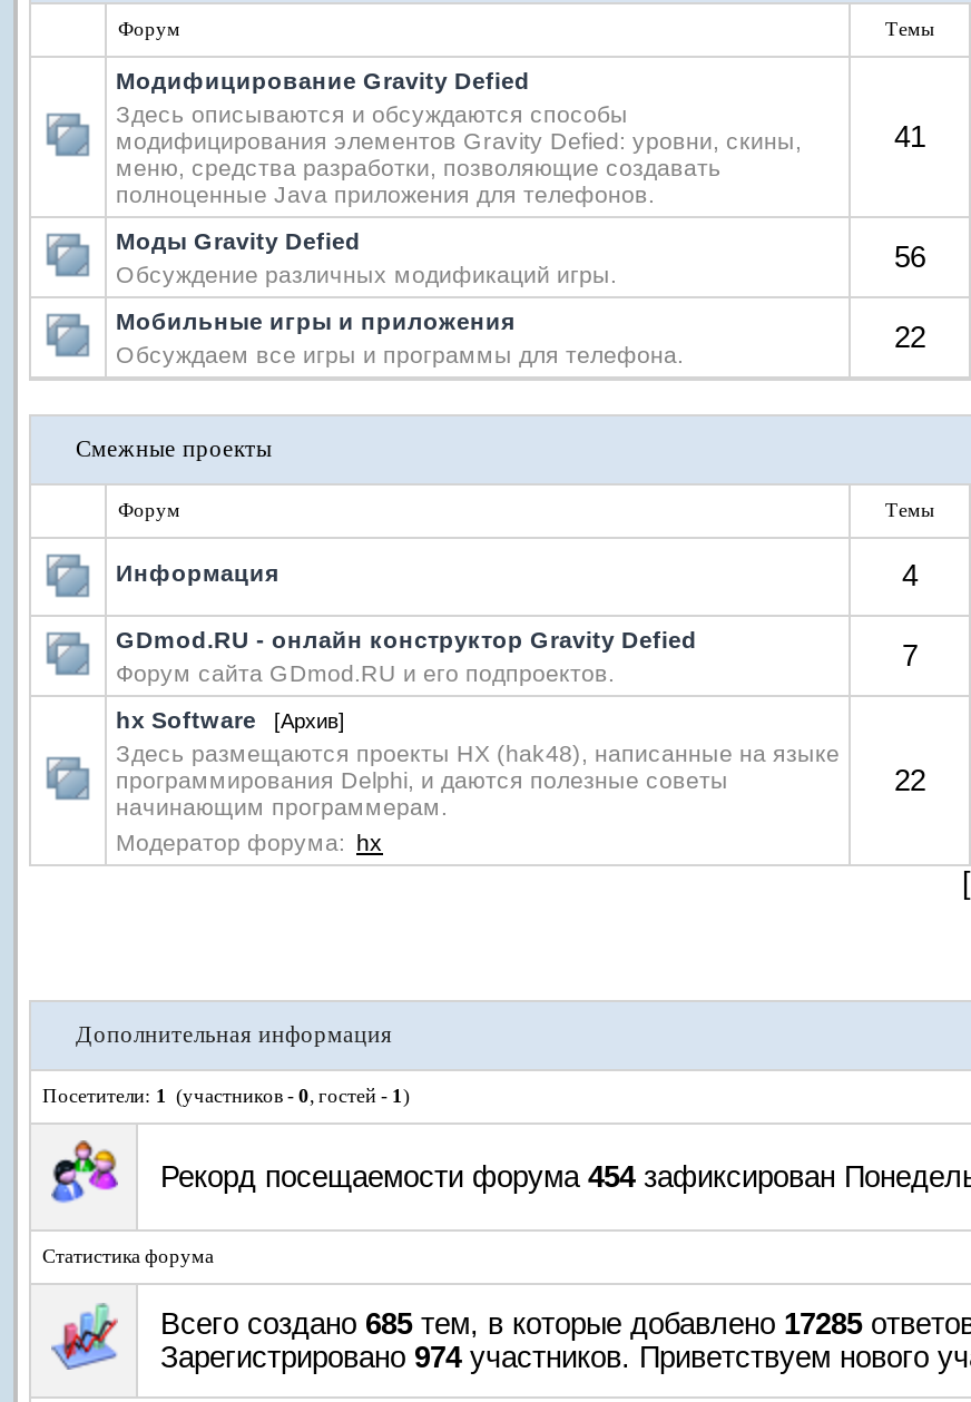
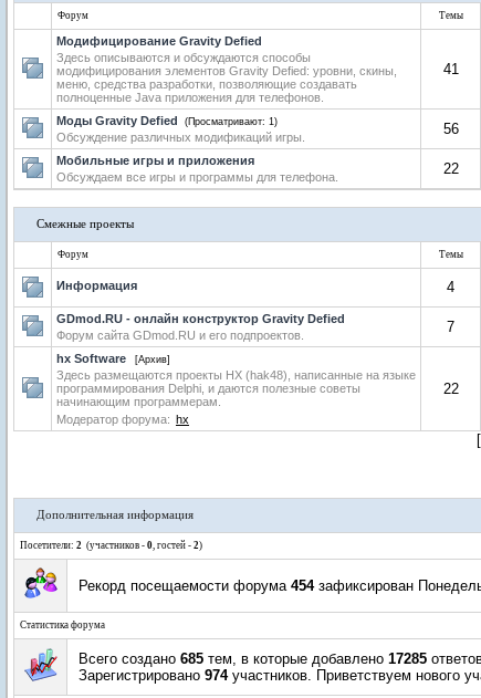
[116,227,361,254] Моды Gravity Defied -> [56,114,278,127] Моды Gravity Defied (Просматривают: 1)
[42,1085,410,1107] Посетители: 1 (участников - 0, гостей - 1) -> [20,540,202,551] Посетители: 2 (участников - 0, гостей - 2)

